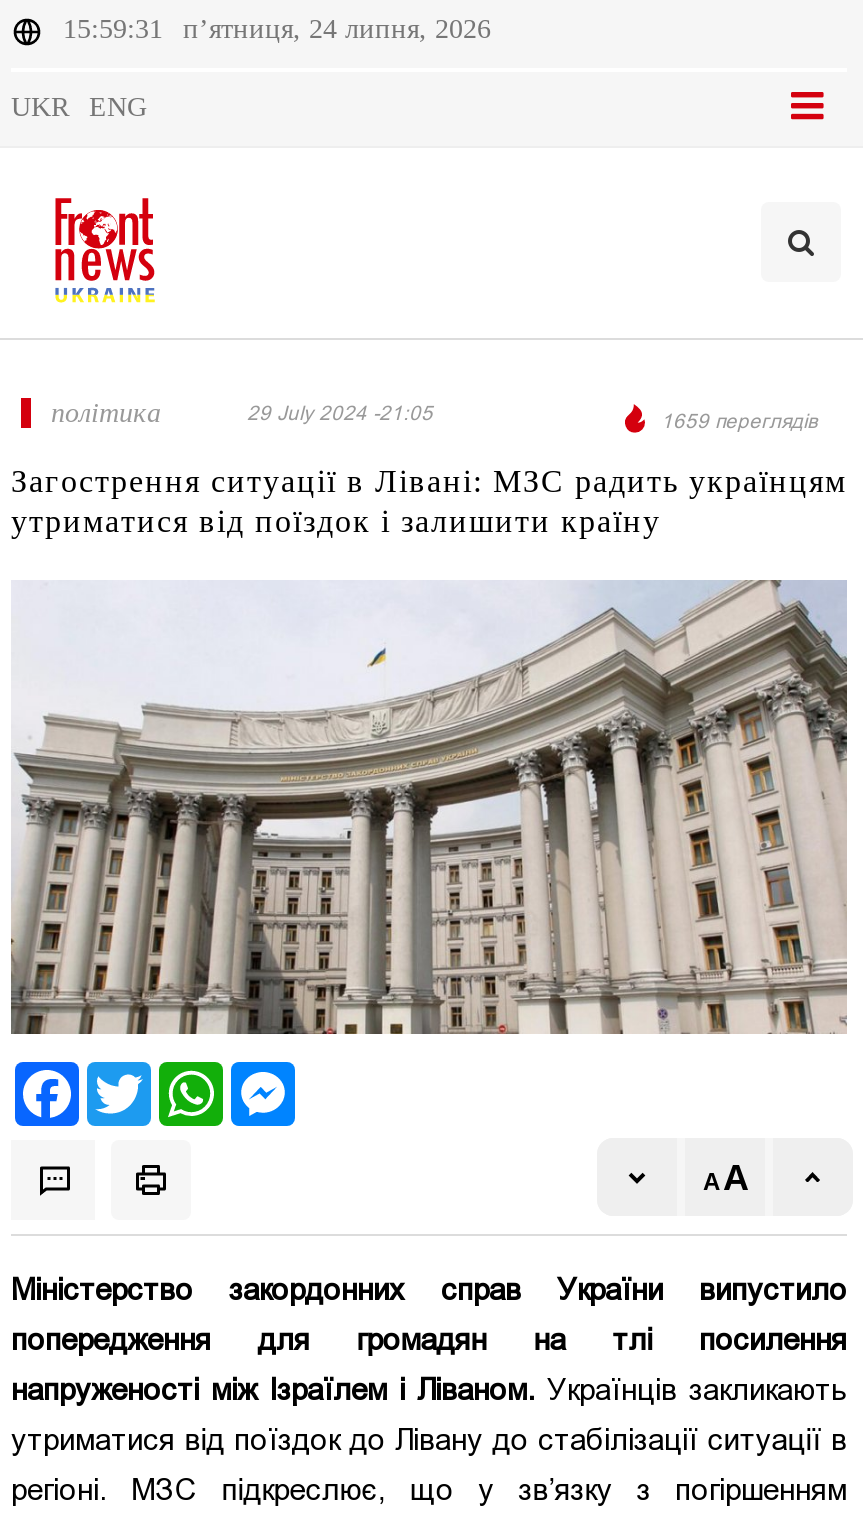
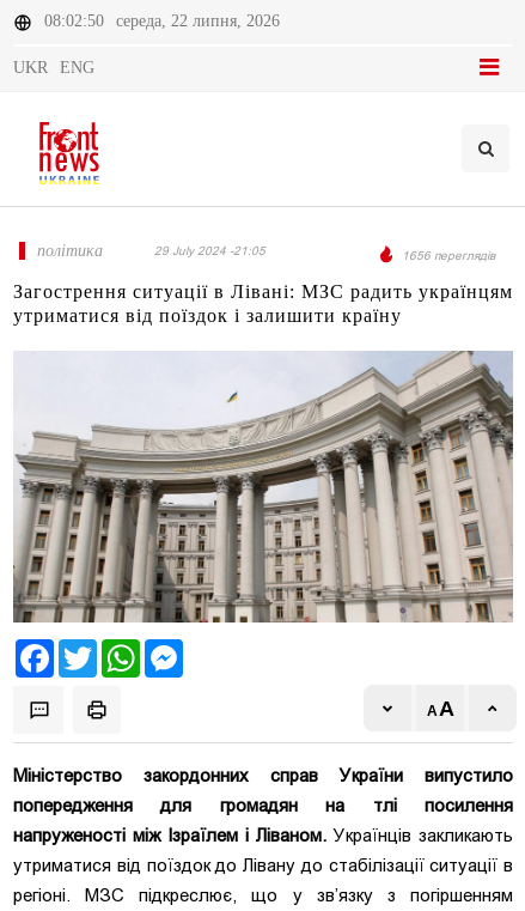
[63,14,163,44] 15:59:31 -> [44,12,104,30] 08:02:50
[183,14,491,44] п’ятниця, 24 липня, 2026 -> [116,12,280,30] середа, 22 липня, 2026
[661,408,817,434] 1659 переглядів -> [402,248,495,263] 1656 переглядів

